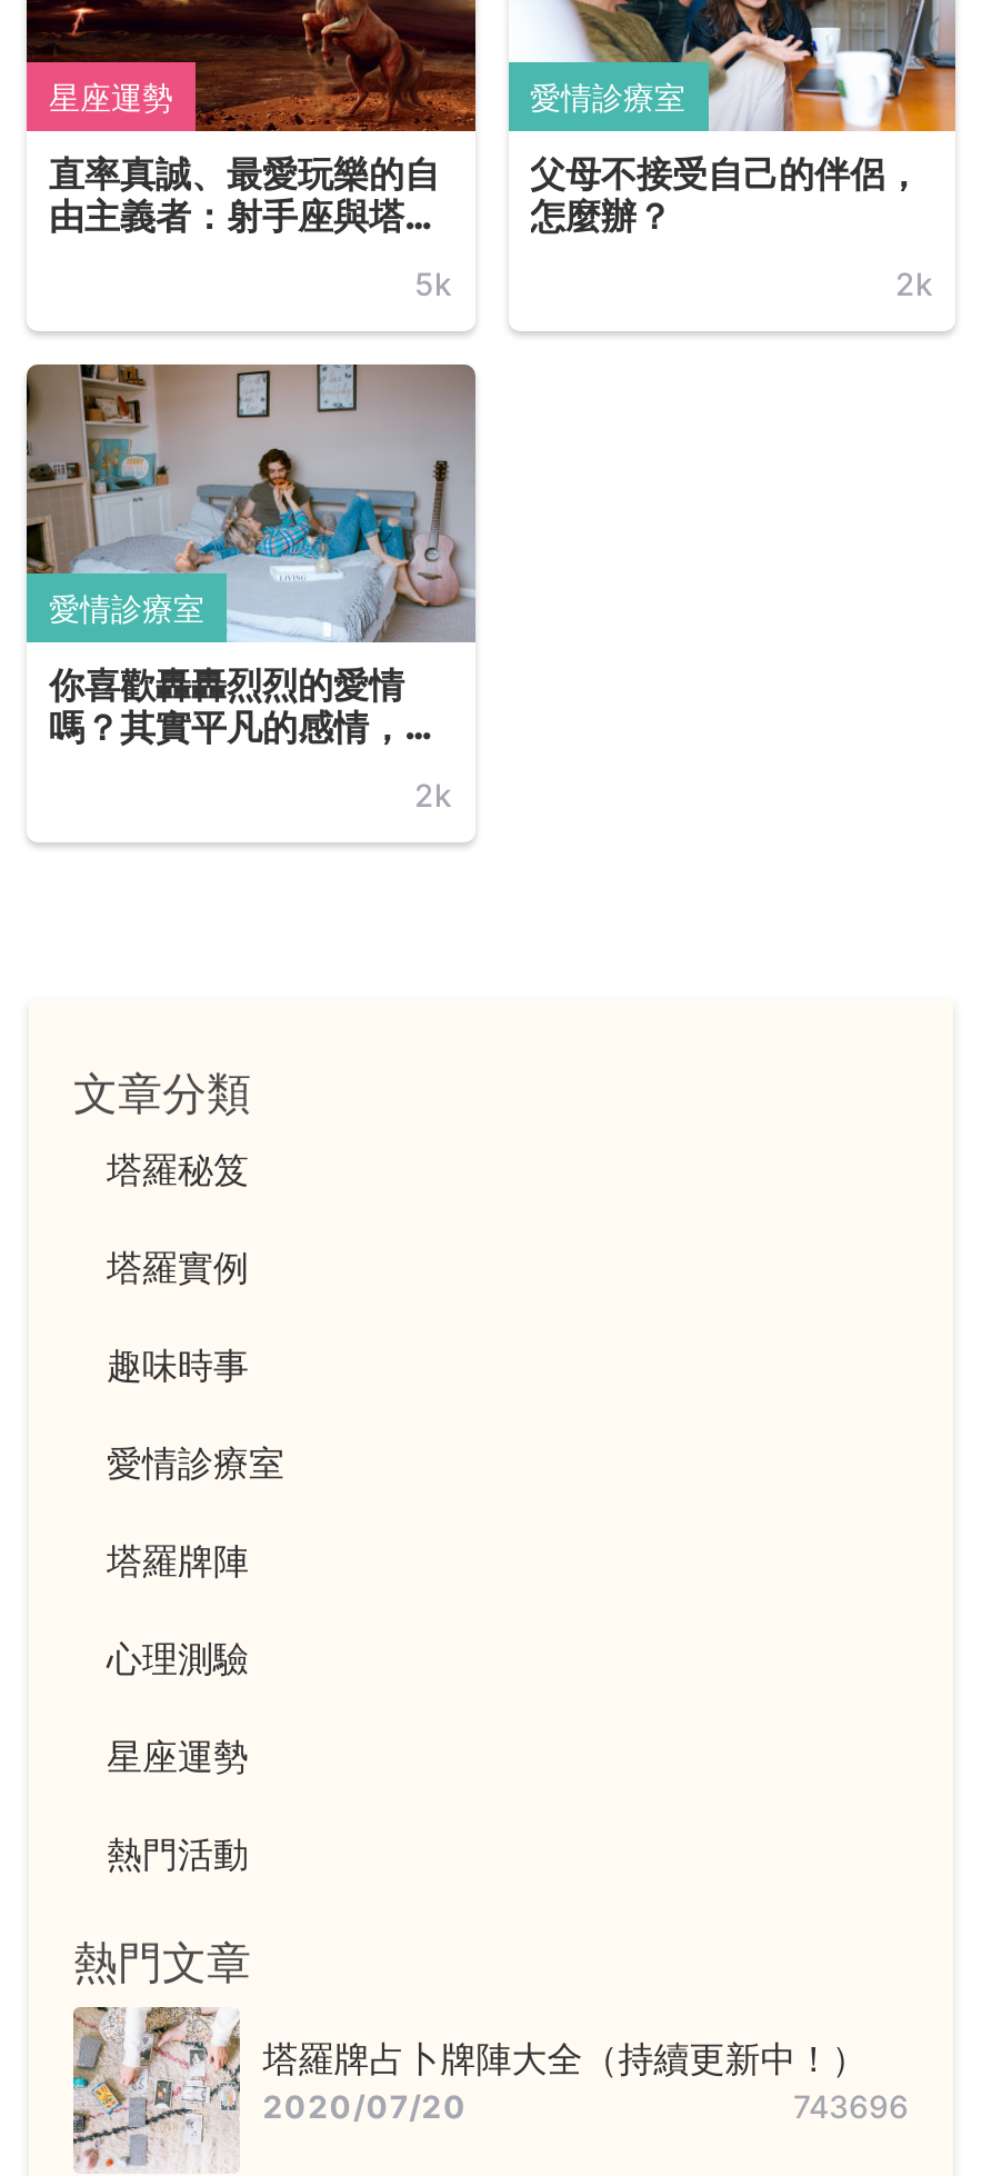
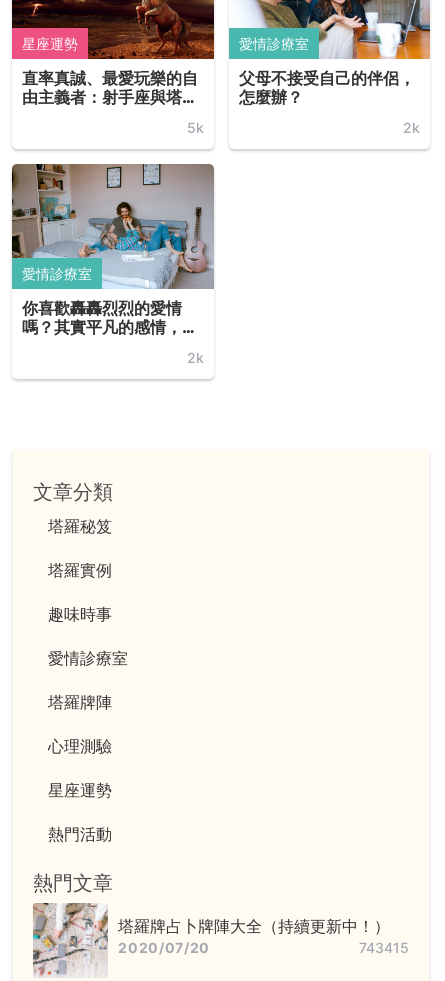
[793,2087,909,2124] 743696 -> [359,939,409,956] 743415

